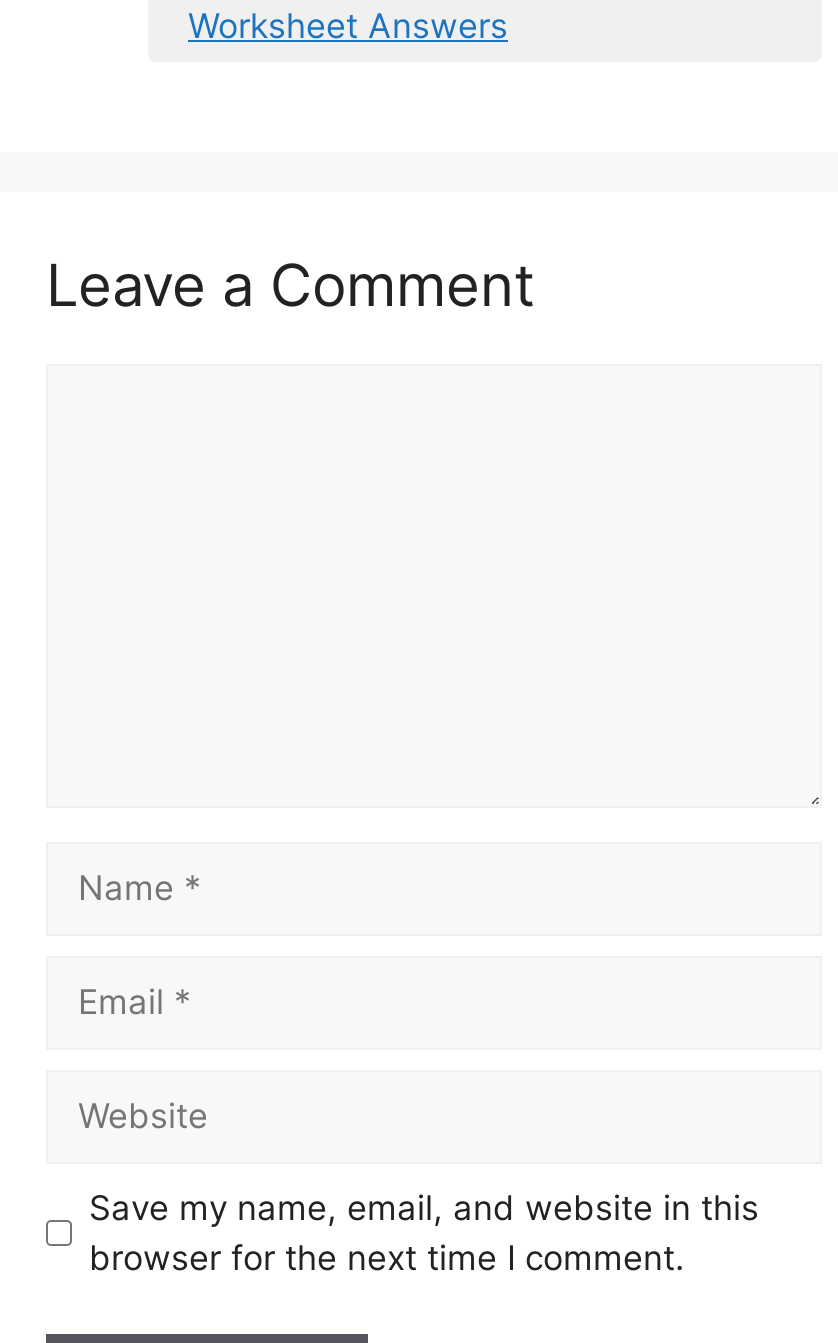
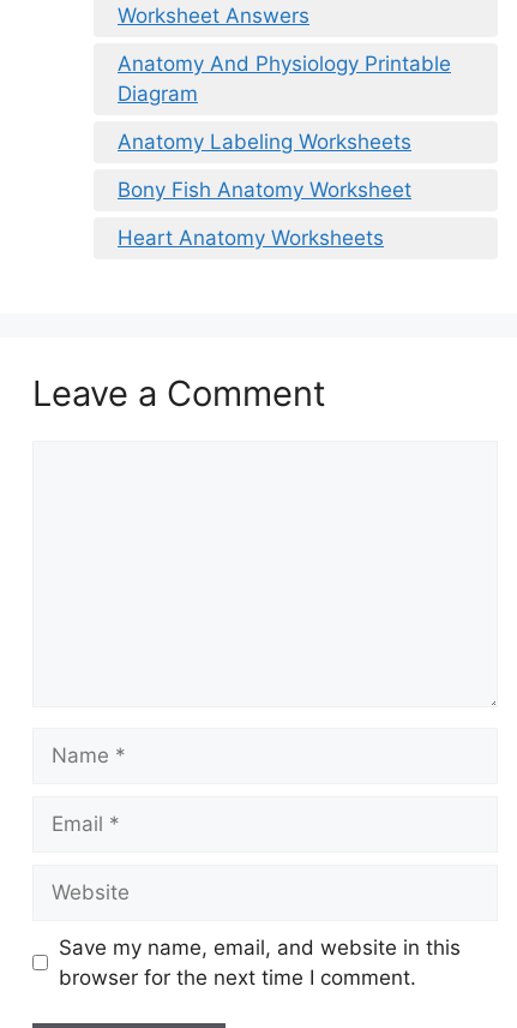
none -> [118,51,451,249] Anatomy And Physiology Printable | Diagram | Anatomy Labeling Worksheets | Bony Fish Anatomy Worksheet | Heart Anatomy Worksheets

